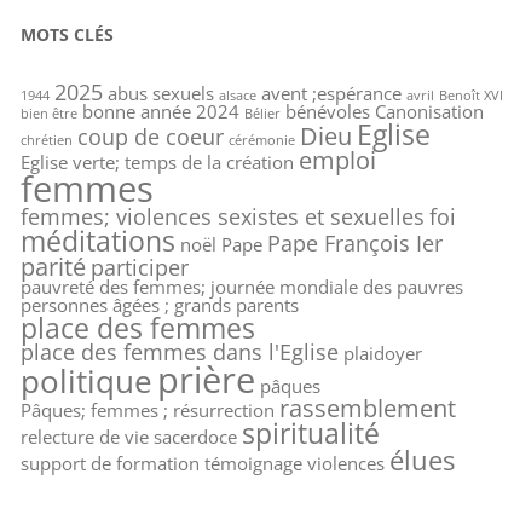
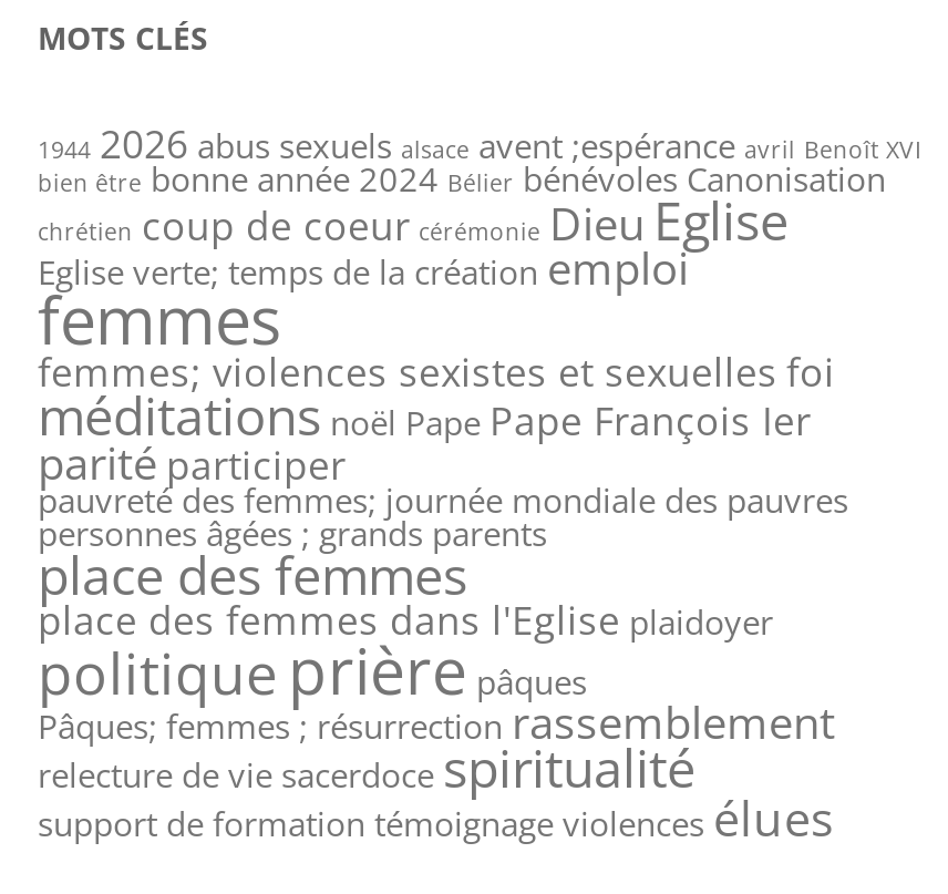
[21,77,503,106] 1944 2025 abus sexuels alsace avent ;espérance avril Benoît XVI -> [38,116,921,169] 1944 2026 abus sexuels alsace avent ;espérance avril Benoît XVI

